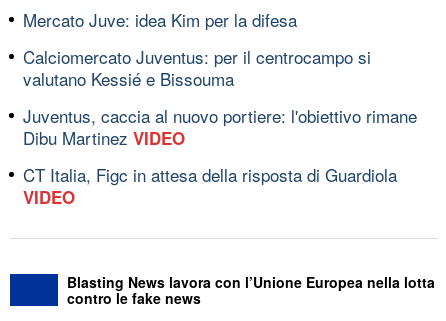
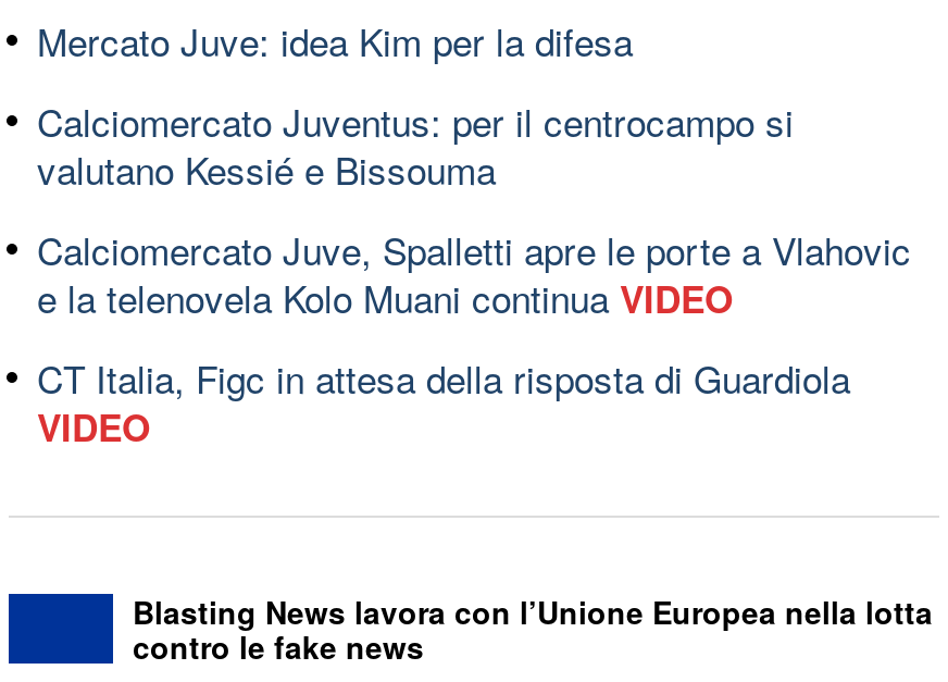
[23,102,417,149] Juventus, caccia al nuovo portiere: l'obiettivo rimane | Dibu Martinez VIDEO -> [37,221,911,323] Calciomercato Juve, Spalletti apre le porte a Vlahovic | e la telenovela Kolo Muani continua VIDEO

